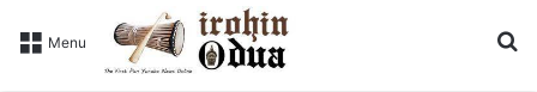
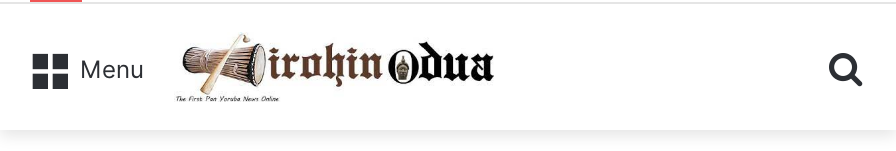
[104,7,295,74] [image] -> [176,15,496,121] [image]

